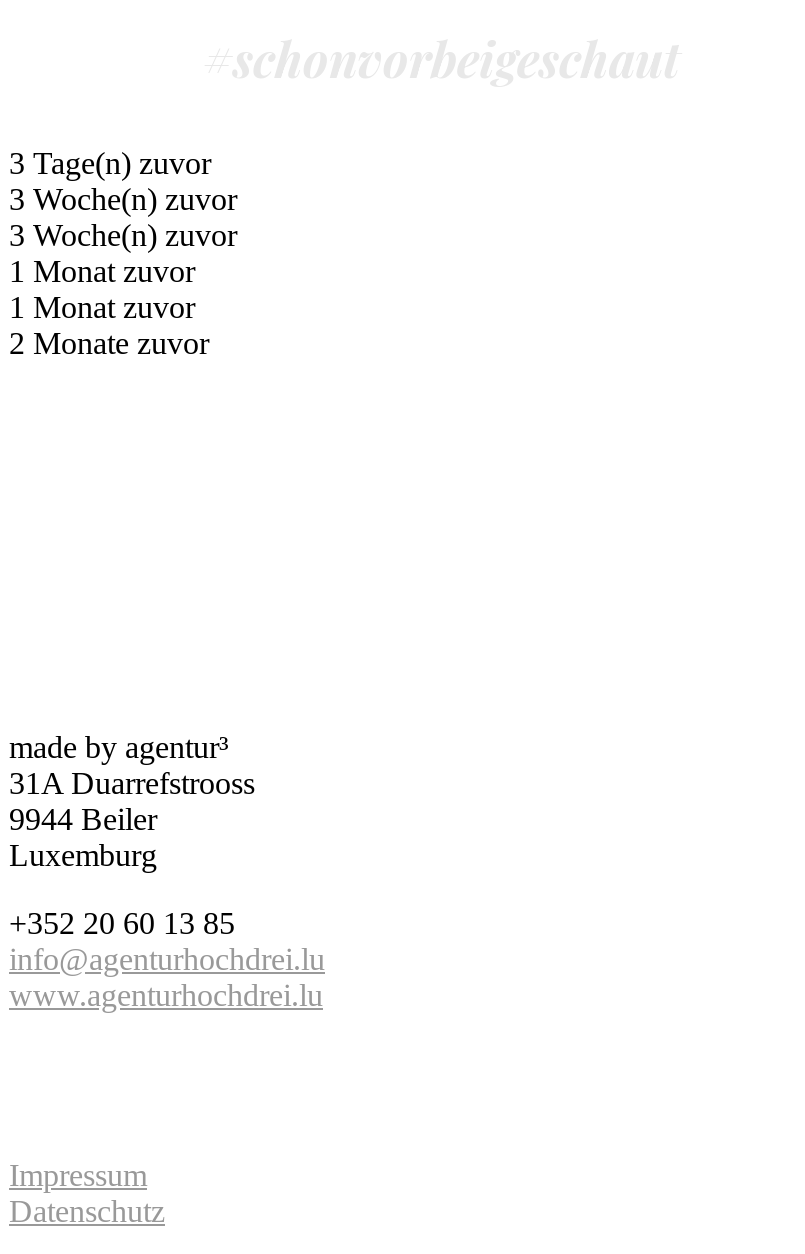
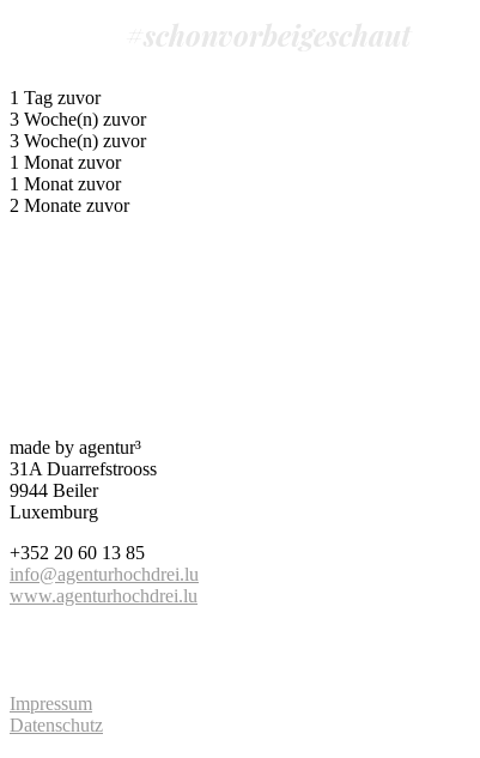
[9,146,211,180] 3 Tage(n) zuvor -> [10,87,101,108] 1 Tag zuvor

